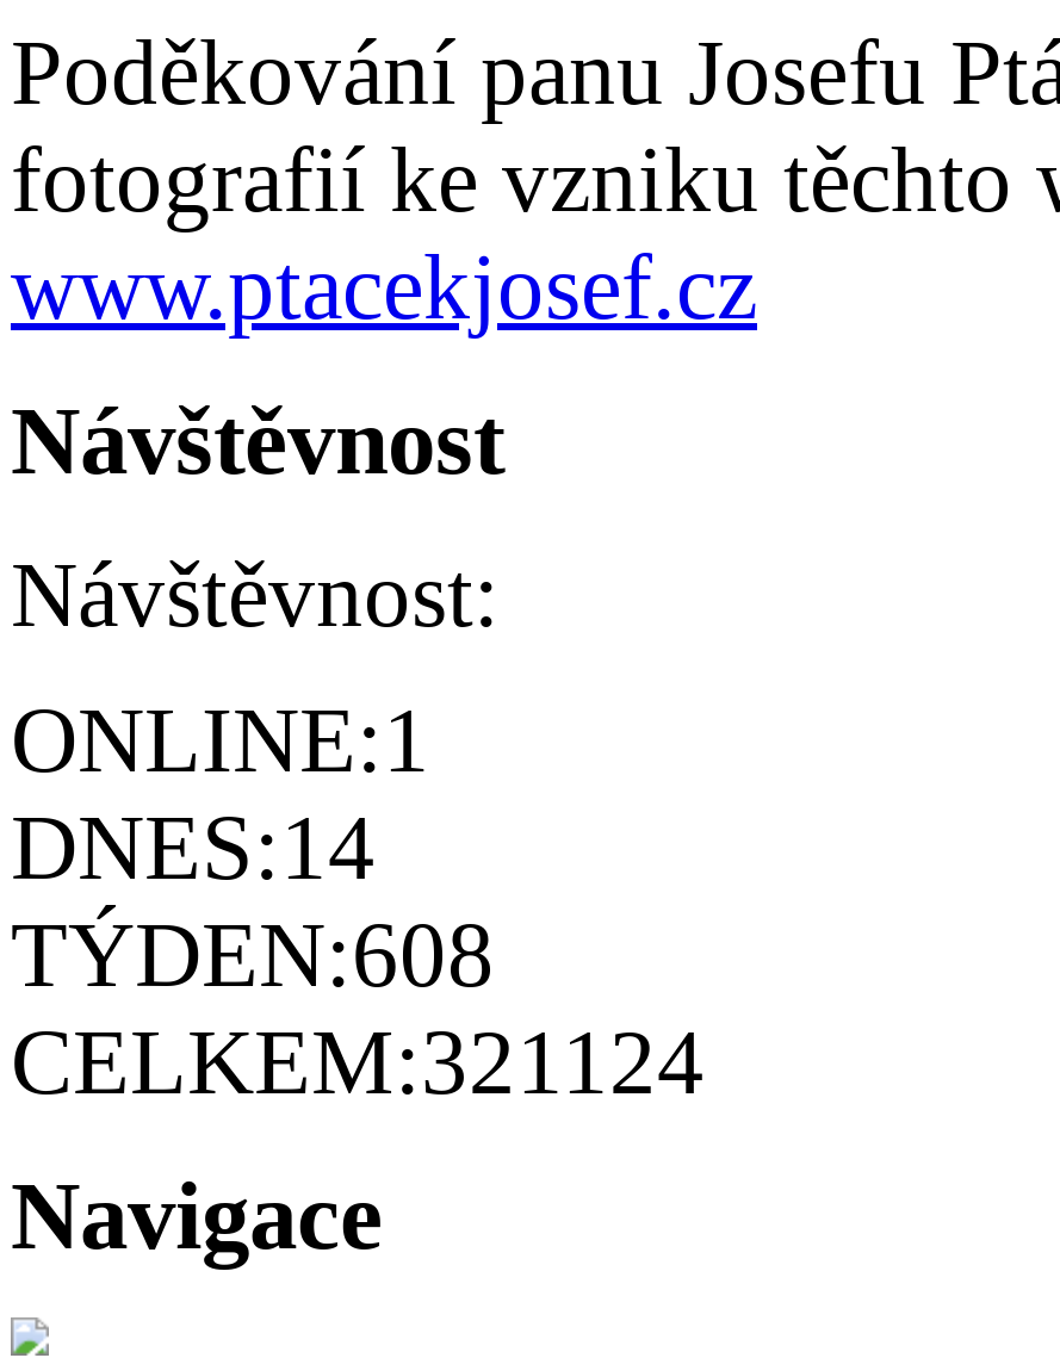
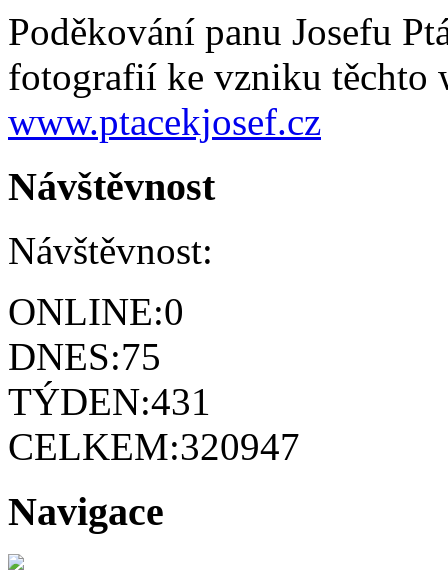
[11,689,430,791] ONLINE:1 -> [8,290,184,333] ONLINE:0
[11,796,376,899] DNES:14 -> [8,335,161,378] DNES:75
[11,904,495,1006] TÝDEN:608 -> [8,380,211,423] TÝDEN:431
[11,1011,705,1113] CELKEM:321124 -> [8,425,300,468] CELKEM:320947

